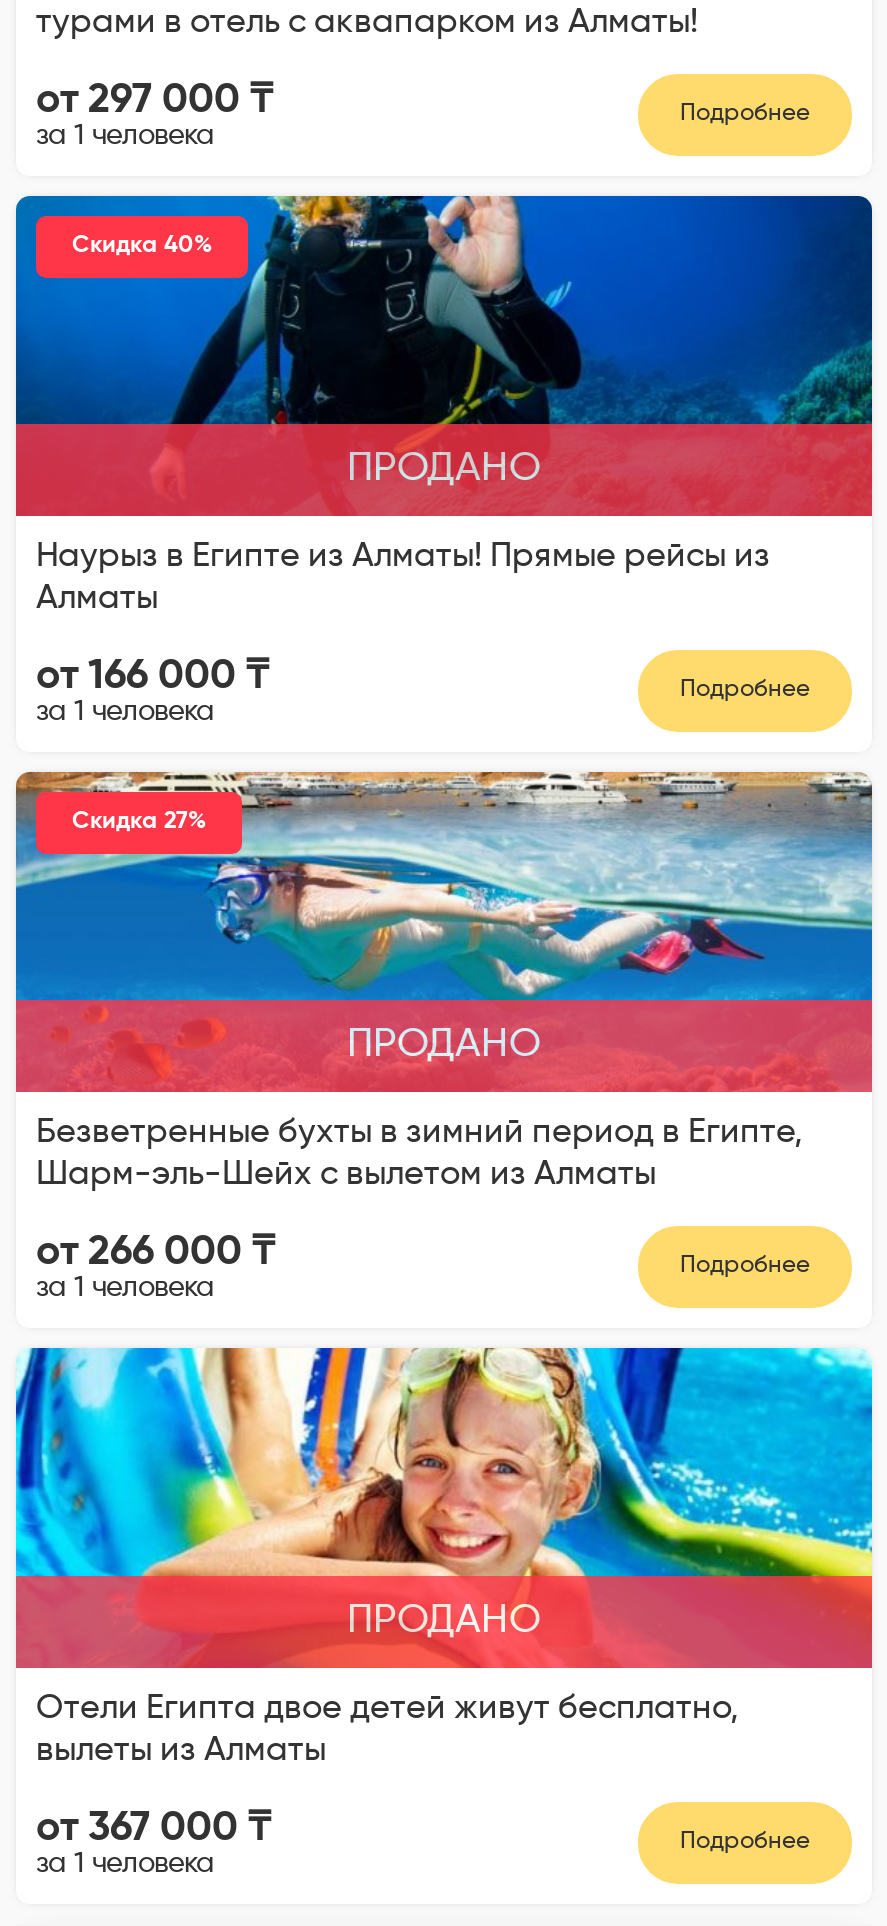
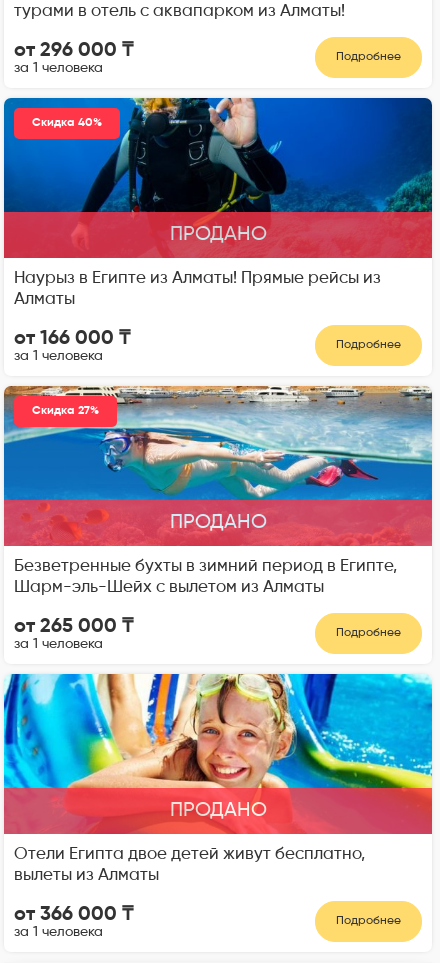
[36,80,272,122] от 297 000 ₸ -> [14,40,133,61] от 296 000 ₸
[36,1232,274,1274] от 266 000 ₸ -> [14,616,133,637] от 265 000 ₸
[36,1808,270,1850] от 367 000 ₸ -> [14,904,133,925] от 366 000 ₸

